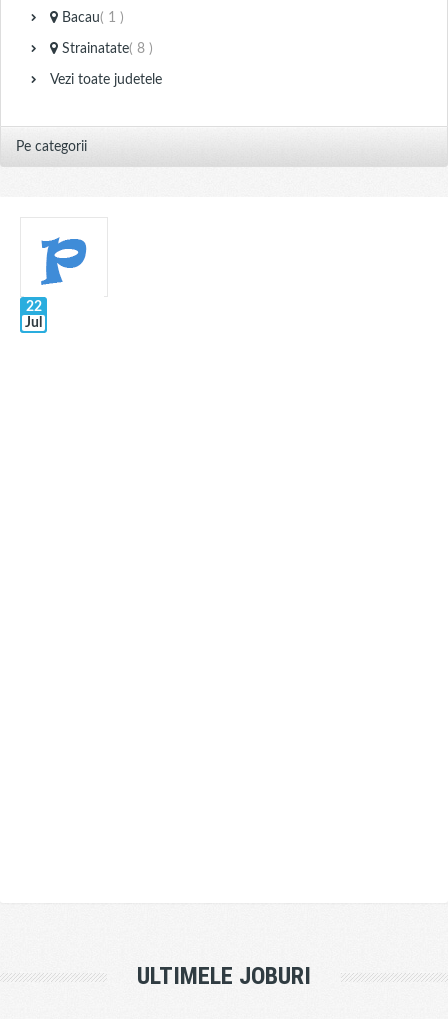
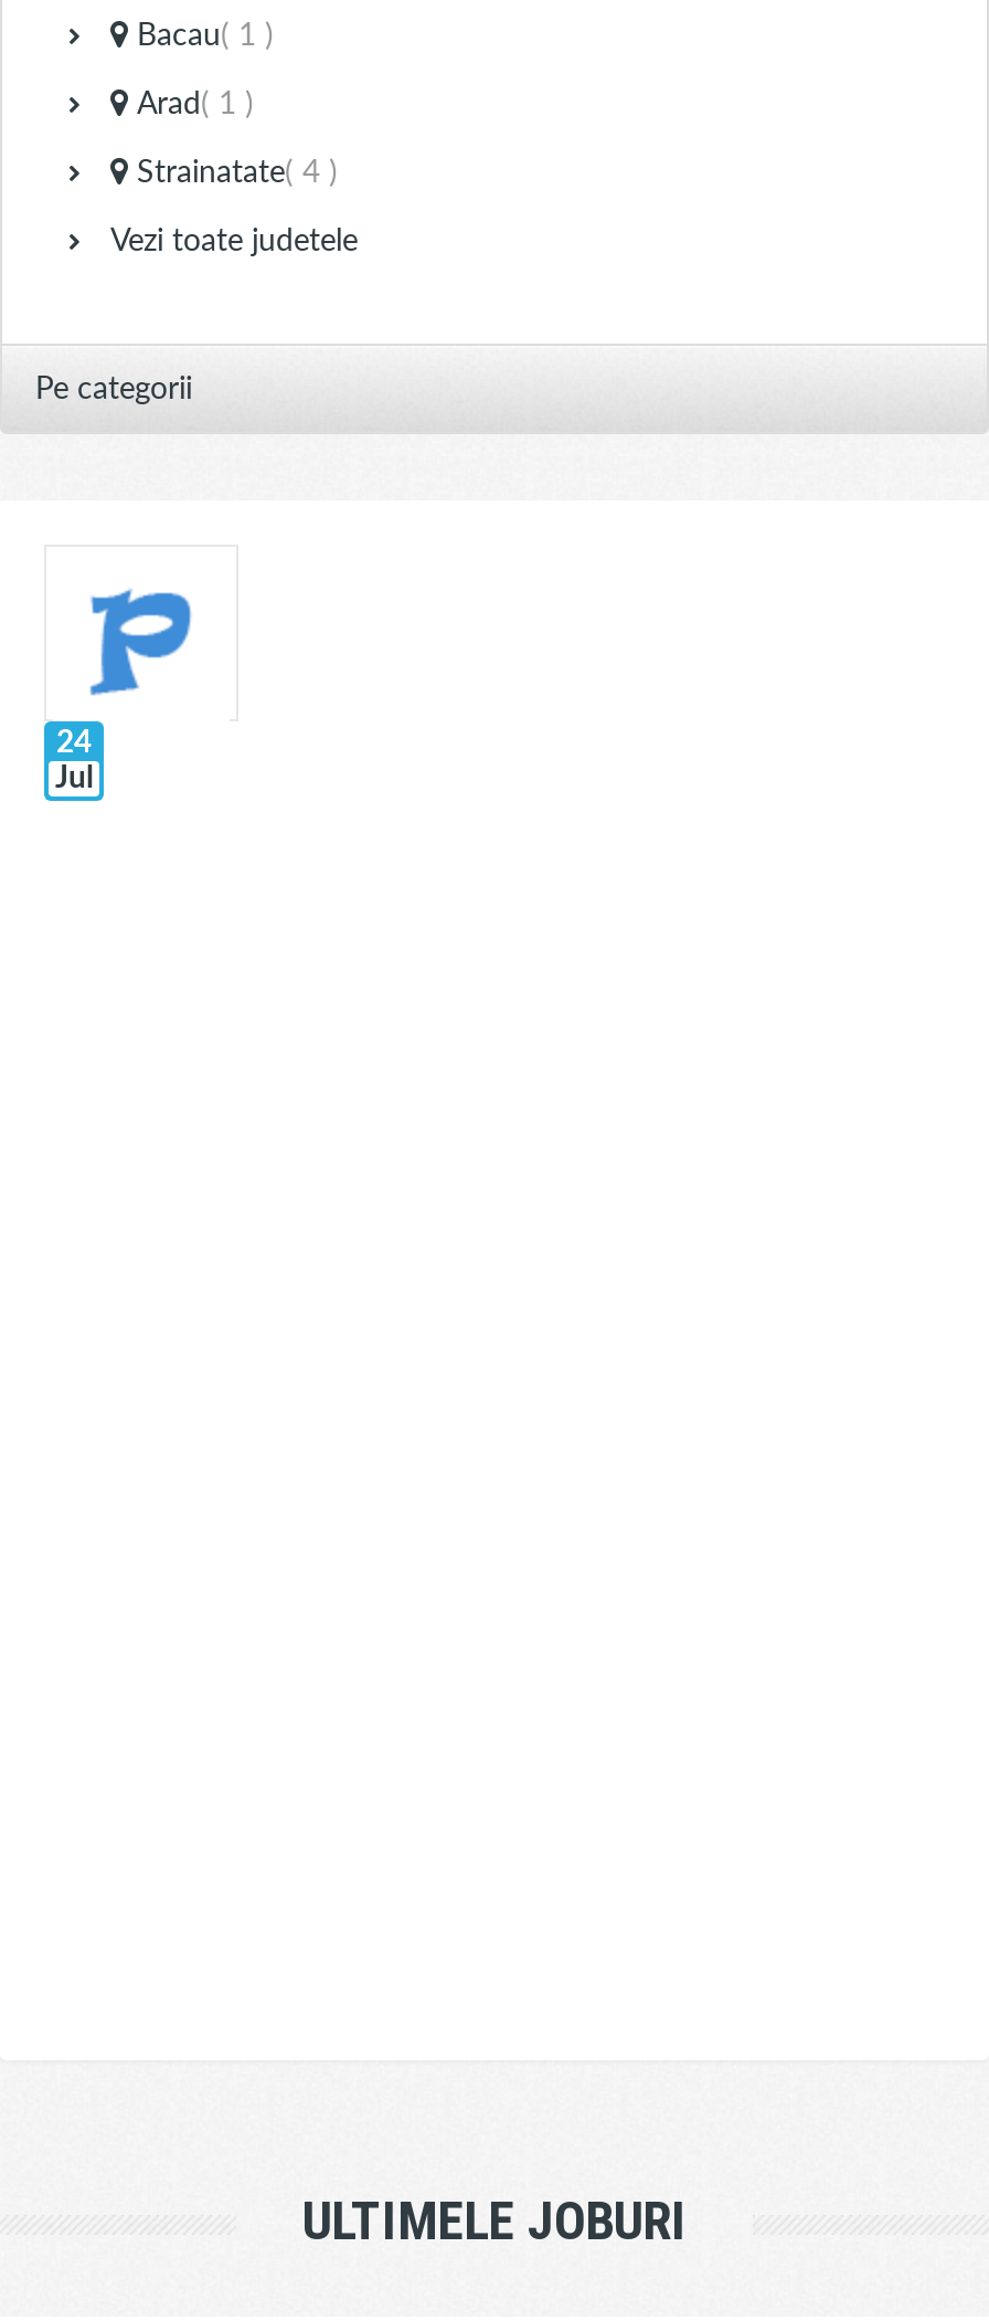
[62,42,153,56] Strainatate ( 8 ) -> [137,89,338,189] Arad ( 1 ) | Strainatate ( 4 )
[25,300,41,314] 22 -> [56,728,92,759] 24

